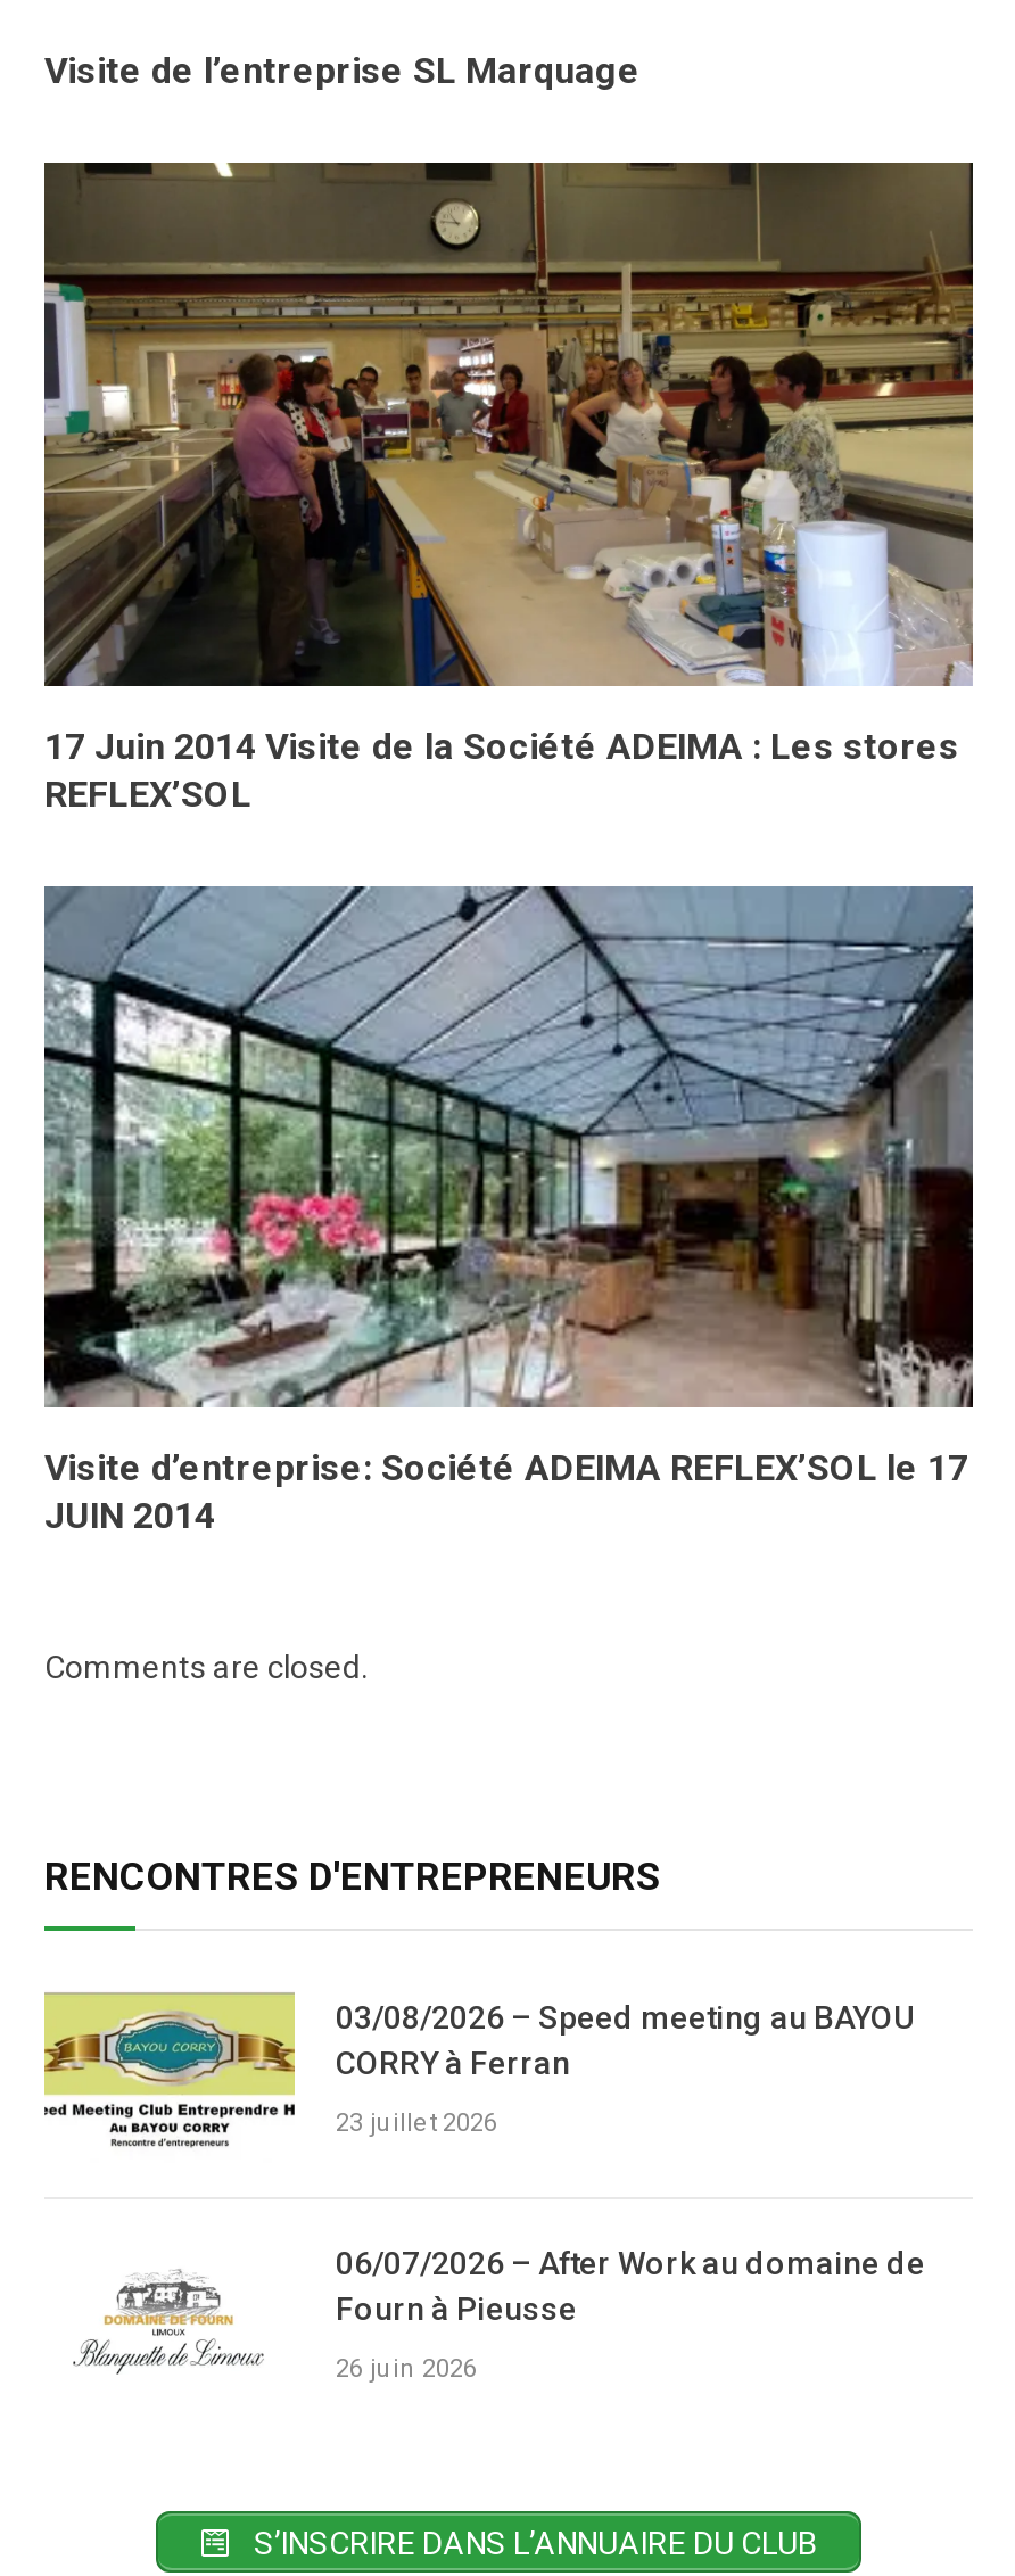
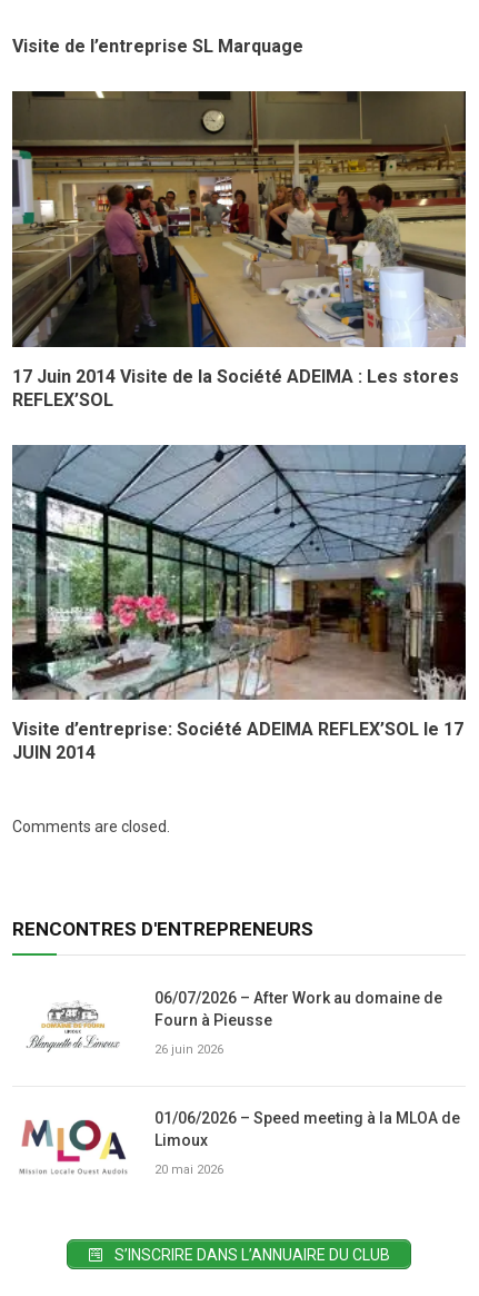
[42,1990,914,2147] [image] | 03/08/2026 – Speed meeting au BAYOU | CORRY à Ferran | 23 juillet 2026 -> none
moved [336,2245,925,2384] -> [154,989,442,1057]: 06/07/2026 – After Work au domaine de | Fourn à Pieusse | 26 juin 2026
none -> [19,1109,460,1177] [image] | 01/06/2026 – Speed meeting à la MLOA de | Limoux | 20 mai 2026

